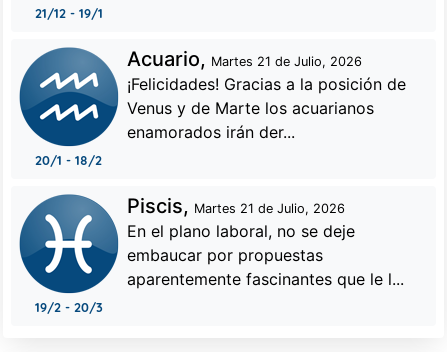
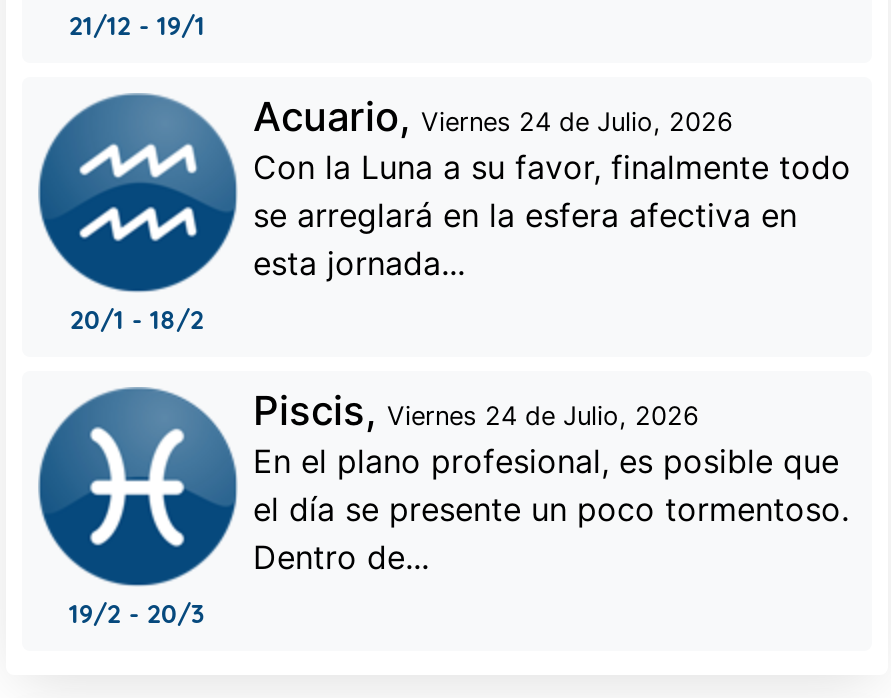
[126,47,405,142] Acuario, Martes 21 de Julio, 2026 | ¡Felicidades! Gracias a la posición de | Venus y de Marte los acuarianos | enamorados irán der... -> [253,93,851,283] Acuario, Viernes 24 de Julio, 2026 | Con la Luna a su favor, finalmente todo | se arreglará en la esfera afectiva en | esta jornada...
[126,194,403,289] Piscis, Martes 21 de Julio, 2026 | En el plano laboral, no se deje | embaucar por propuestas | aparentemente fascinantes que le l... -> [253,387,849,577] Piscis, Viernes 24 de Julio, 2026 | En el plano profesional, es posible que | el día se presente un poco tormentoso. | Dentro de...

